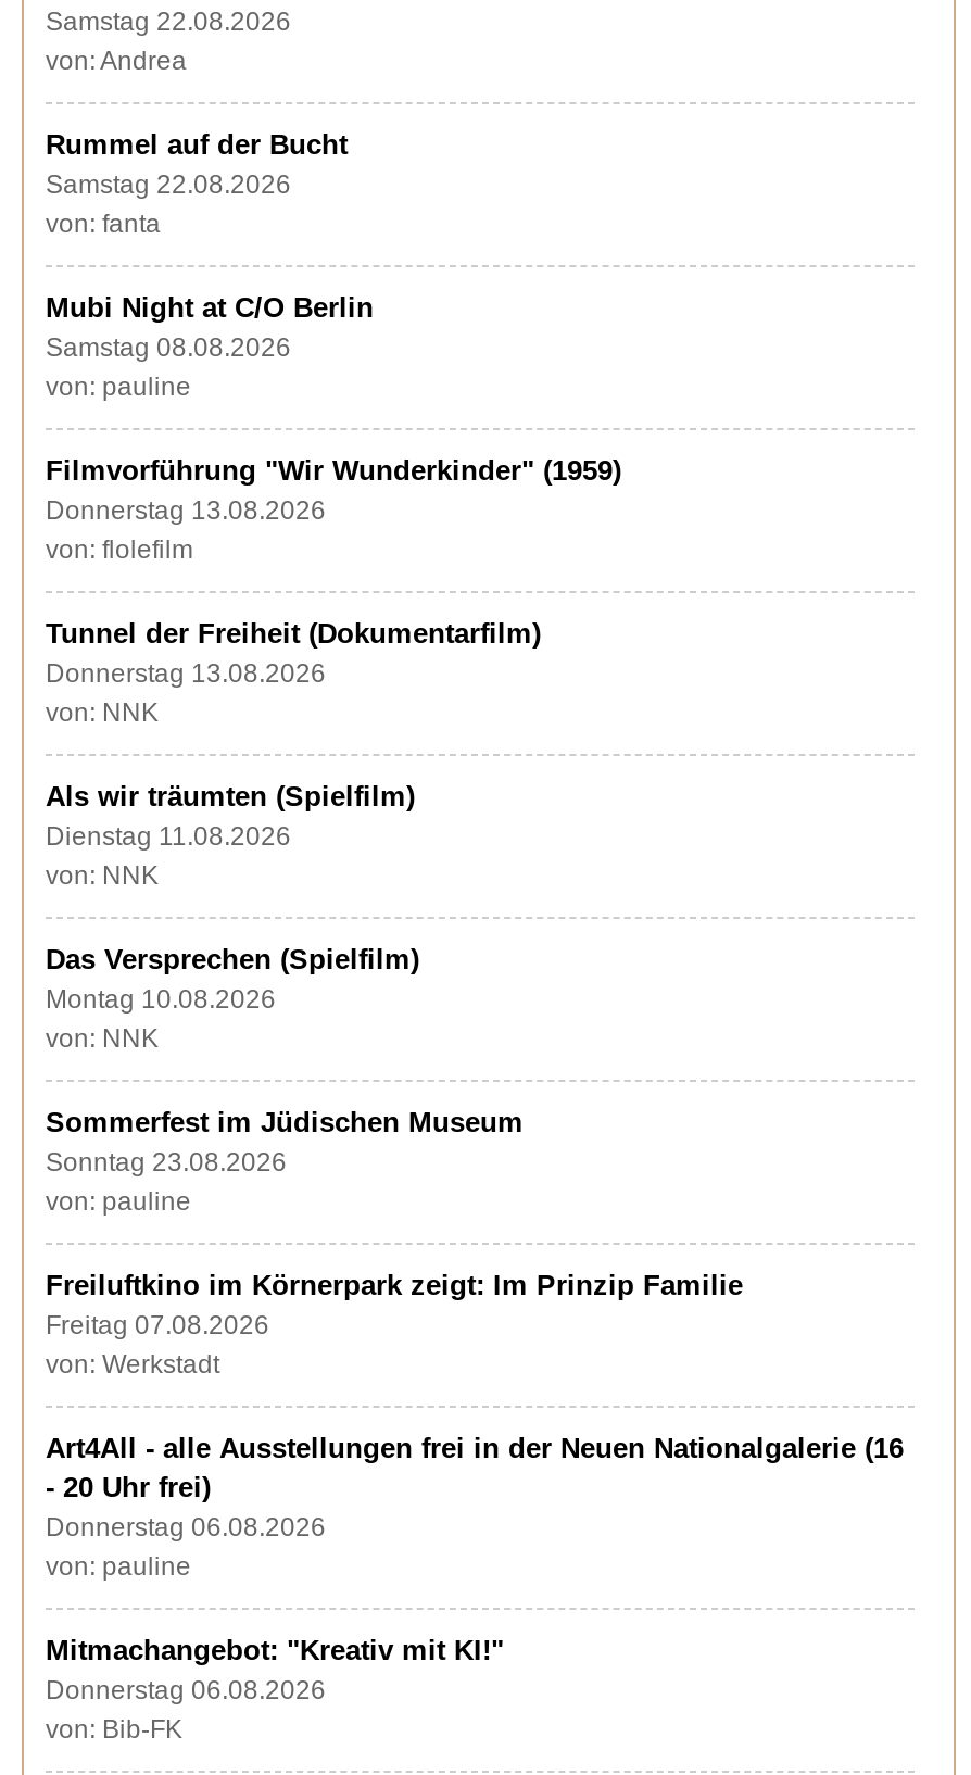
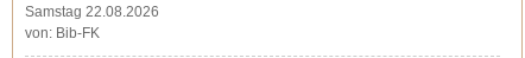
[46,46,904,1705] von: Andrea | Rummel auf der Bucht | Samstag 22.08.2026 | von: fanta | Mubi Night at C/O Berlin | Samstag 08.08.2026 | von: pauline | Filmvorführung "Wir Wunderkinder" (1959) | Donnerstag 13.08.2026 | von: flolefilm | Tunnel der Freiheit (Dokumentarfilm) | Donnerstag 13.08.2026 | von: NNK | Als wir träumten (Spielfilm) | Dienstag 11.08.2026 | von: NNK | Das Versprechen (Spielfilm) | Montag 10.08.2026 | von: NNK | Sommerfest im Jüdischen Museum | Sonntag 23.08.2026 | von: pauline | Freiluftkino im Körnerpark zeigt: Im Prinzip Familie | Freitag 07.08.2026 | von: Werkstadt | Art4All - alle Ausstellungen frei in der Neuen Nationalgalerie (16 | - 20 Uhr frei) | Donnerstag 06.08.2026 | von: pauline | Mitmachangebot: "Kreativ mit KI!" | Donnerstag 06.08.2026 -> none

